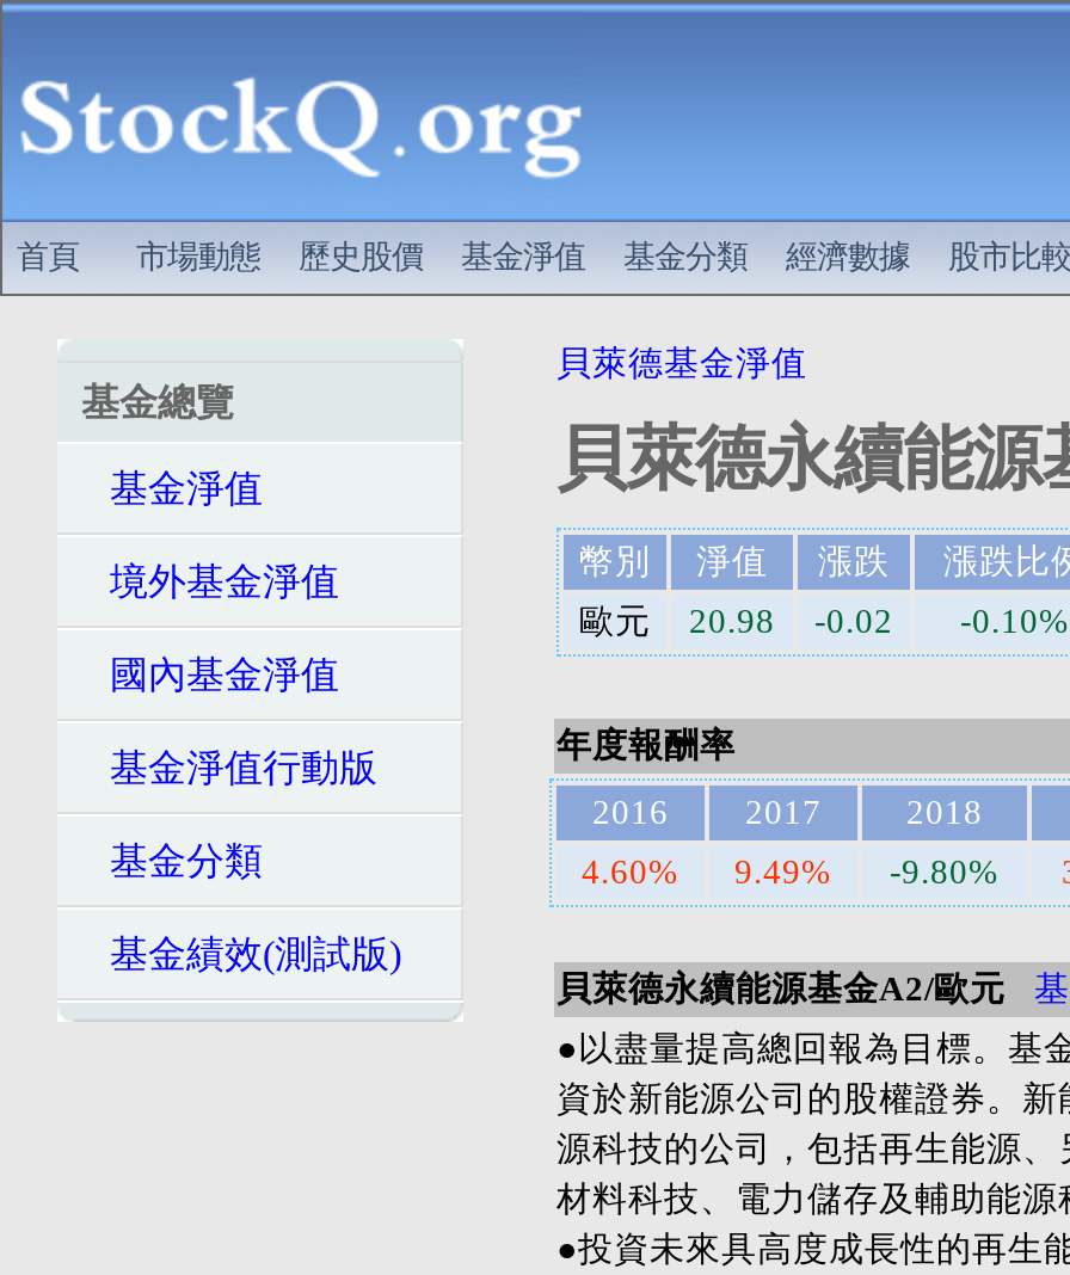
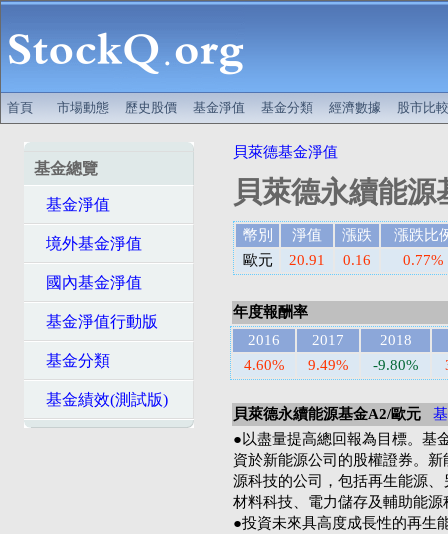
[689,602,775,640] 20.98 -> [289,252,325,268] 20.91
[814,602,893,640] -0.02 -> [343,252,371,268] 0.16
[960,602,1070,640] -0.10% -> [403,252,444,268] 0.77%

